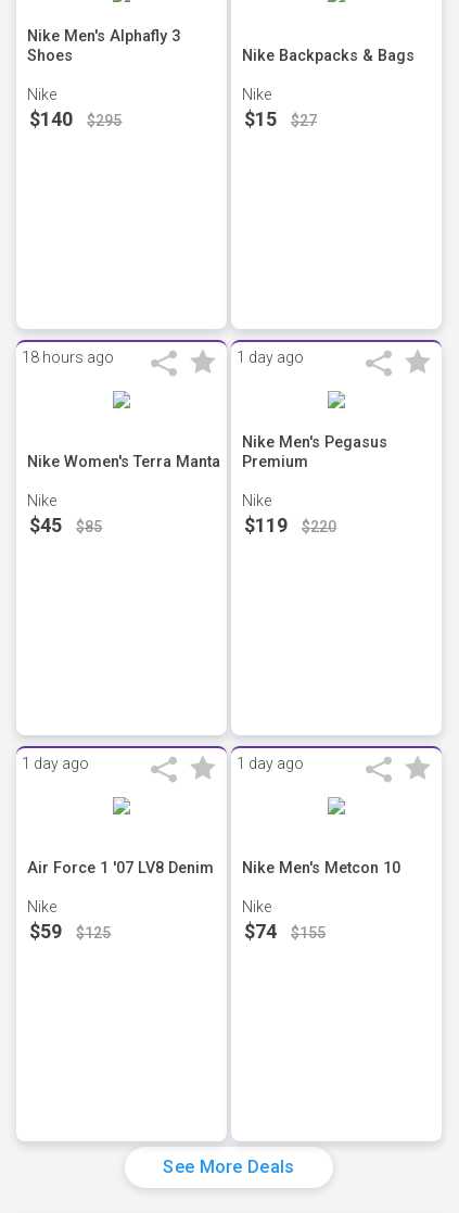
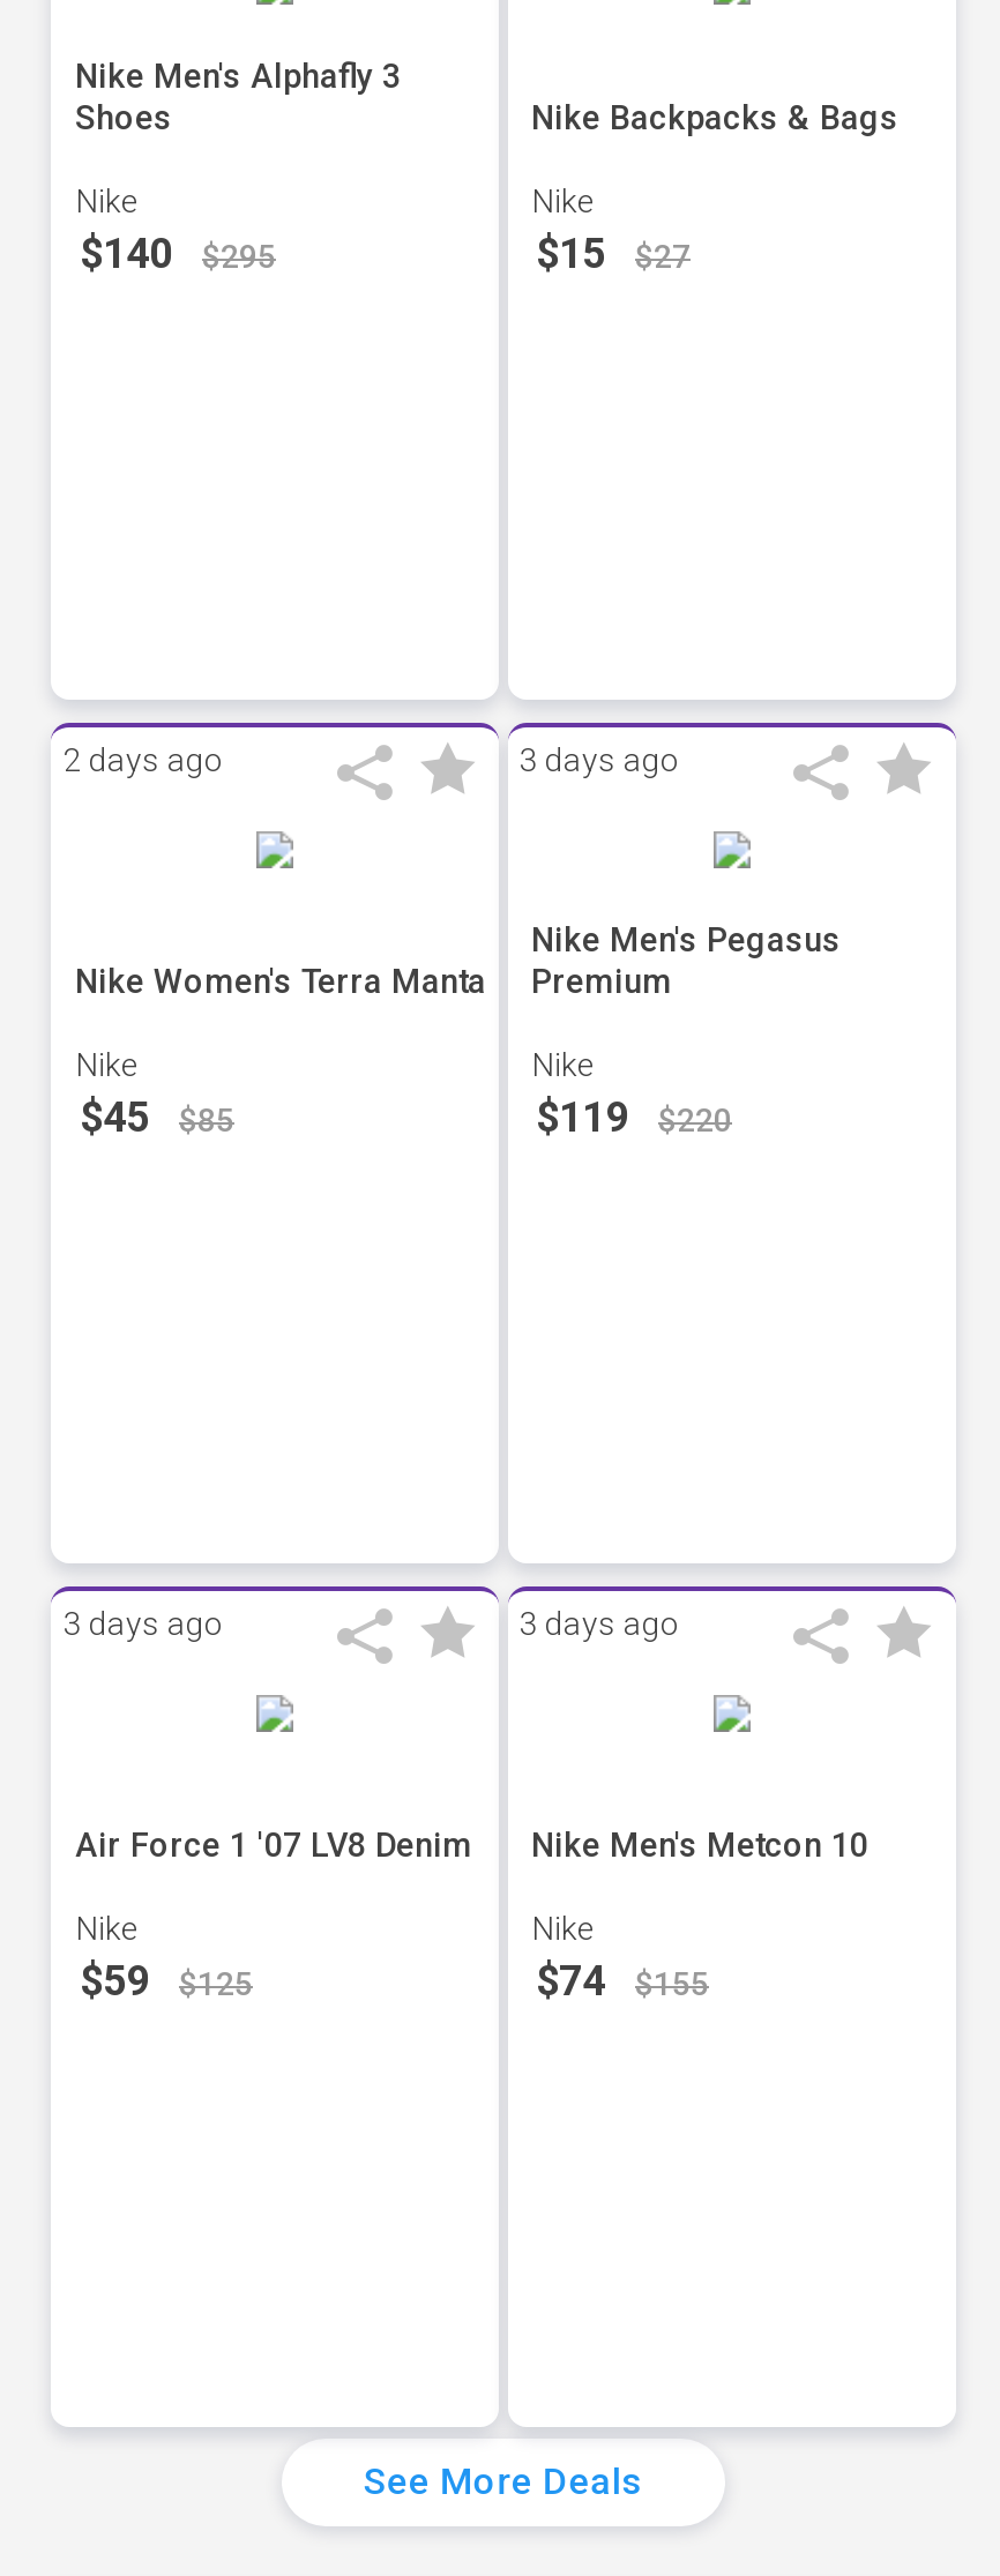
[22,349,114,366] 18 hours ago -> [64,741,225,778] 2 days ago
[237,349,304,366] 1 day ago -> [520,741,681,778] 3 days ago
[22,755,90,772] 1 day ago -> [64,1605,225,1642] 3 days ago
[237,755,304,772] 1 day ago -> [520,1605,681,1642] 3 days ago

